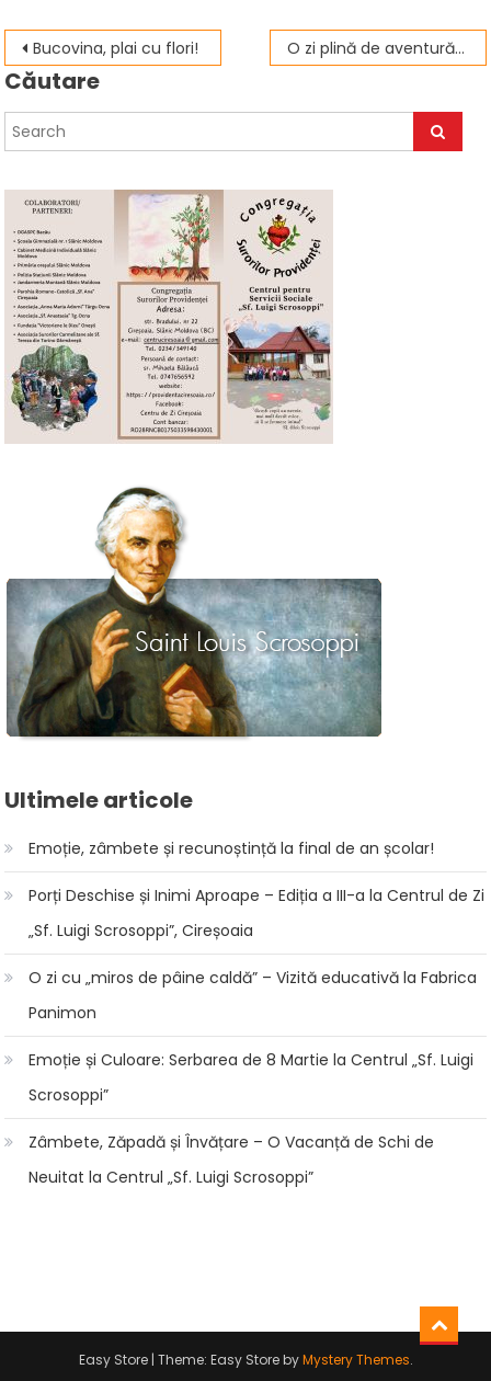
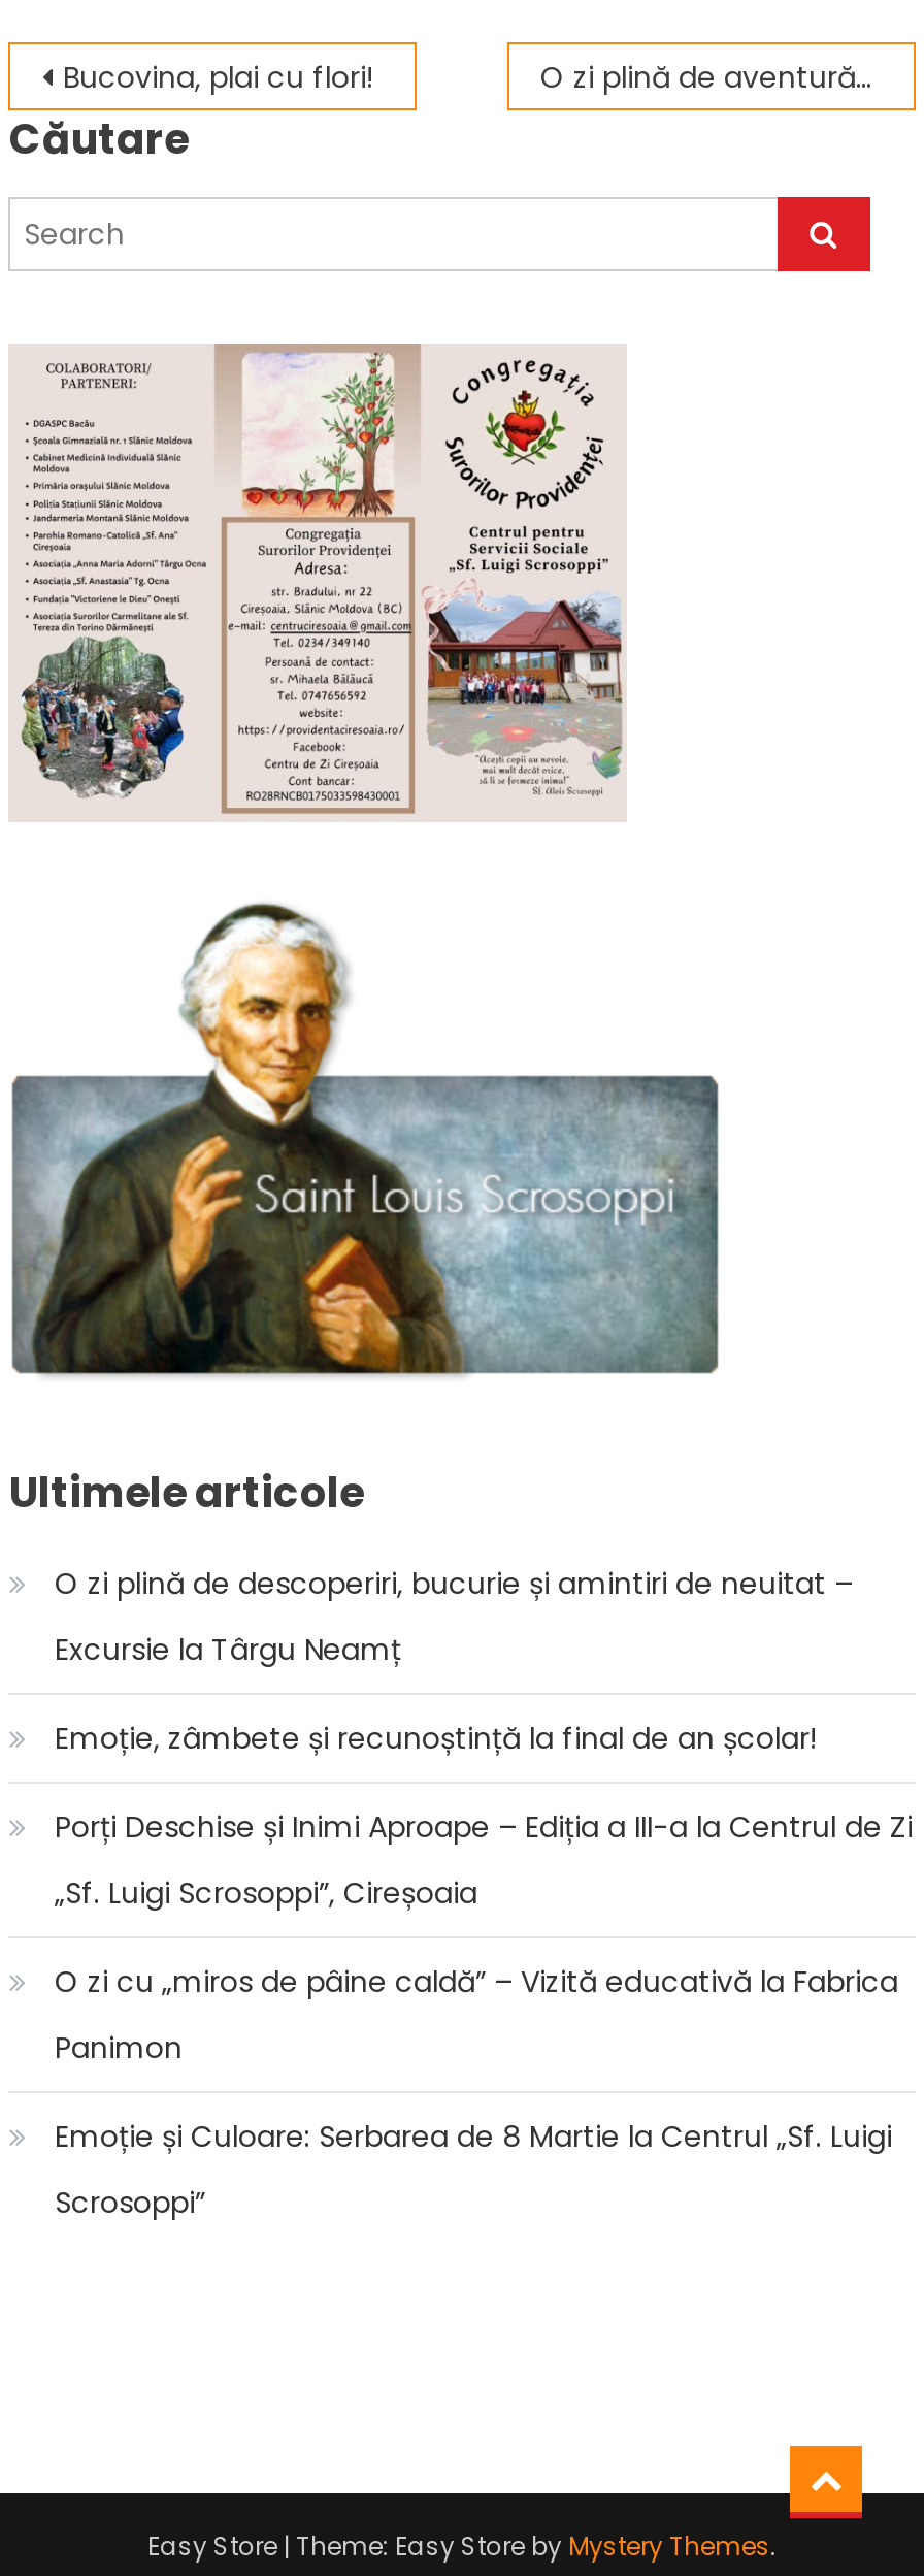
none -> [55,1563,853,1671] O zi plină de descoperiri, bucurie și amintiri de neuitat – | Excursie la Târgu Neamț
moved [29,838,485,1106] -> [55,1718,913,2224]: Emoție, zâmbete și recunoștință la final de an școlar! | Porți Deschise și Inimi Aproape – Ediția a III-a la Centrul de Zi | „Sf. Luigi Scrosoppi”, Cireșoaia | O zi cu „miros de pâine caldă” – Vizită educativă la Fabrica | Panimon | Emoție și Culoare: Serbarea de 8 Martie la Centrul „Sf. Luigi | Scrosoppi”
[29,1131,435,1188] Zâmbete, Zăpadă și Învățare – O Vacanță de Schi de | Neuitat la Centrul „Sf. Luigi Scrosoppi” -> none

